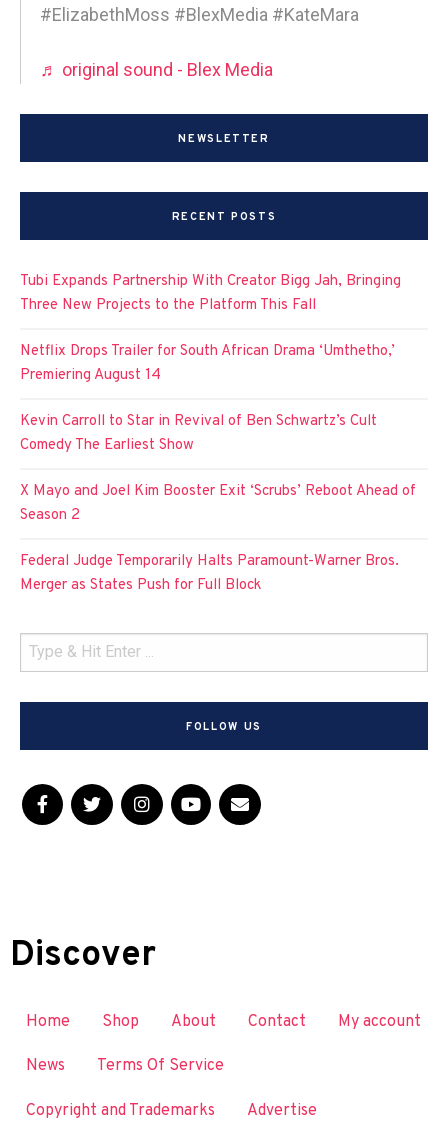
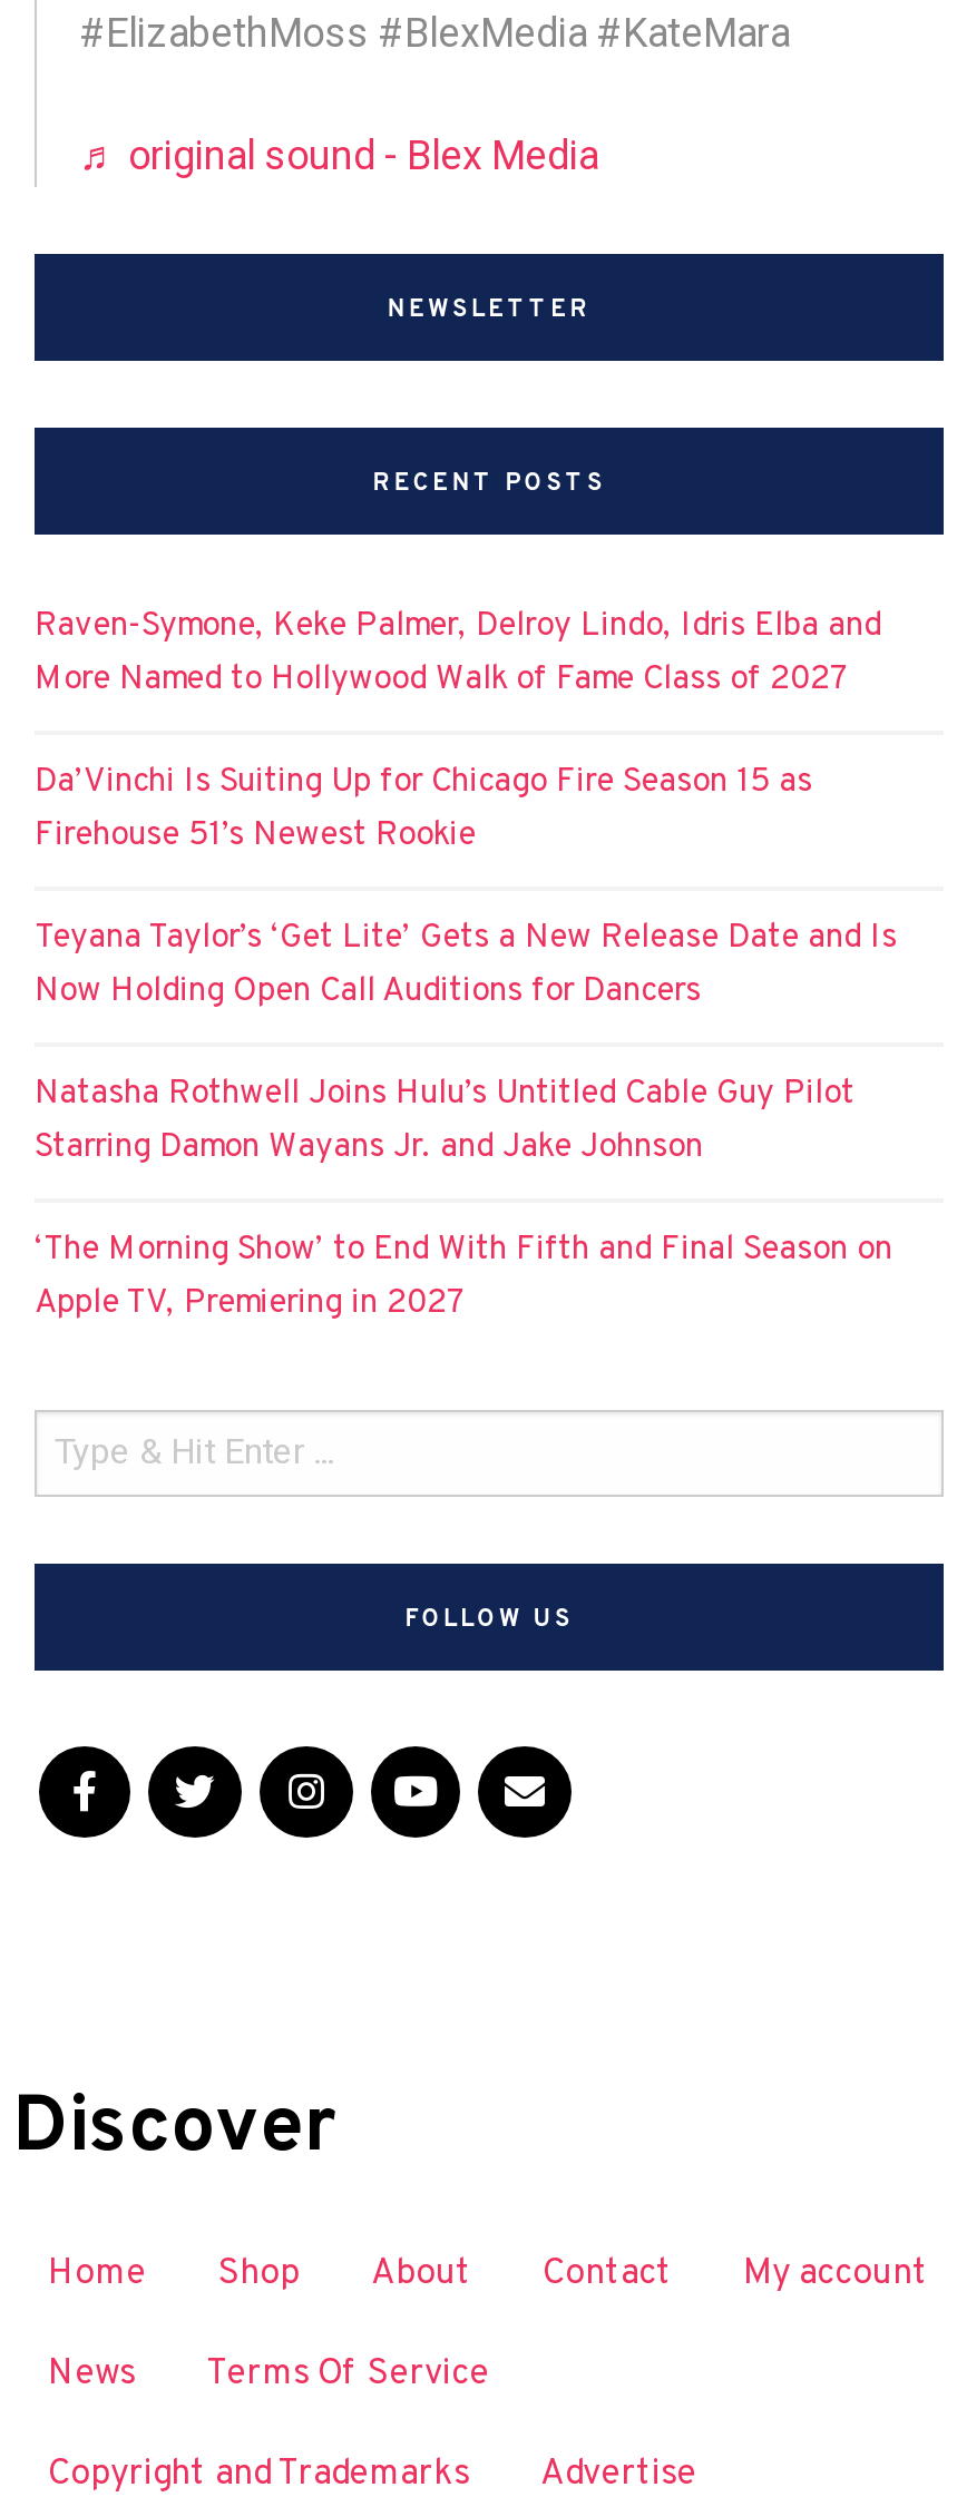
[20,272,401,315] Tubi Expands Partnership With Creator Bigg Jah, Bringing | Three New Projects to the Platform This Fall -> [35,606,881,701] Raven-Symone, Keke Palmer, Delroy Lindo, Idris Elba and | More Named to Hollywood Walk of Fame Class of 2027
[20,342,395,385] Netflix Drops Trailer for South African Drama ‘Umthetho,’ | Premiering August 14 -> [35,762,812,857] Da’Vinchi Is Suiting Up for Chicago Fire Season 15 as | Firehouse 51’s Newest Rookie
[20,412,377,455] Kevin Carroll to Star in Revival of Ben Schwartz’s Cult | Comedy The Earliest Show -> [35,917,897,1013] Teyana Taylor’s ‘Get Lite’ Gets a New Release Date and Is | Now Holding Open Call Auditions for Dancers
[20,482,416,525] X Mayo and Joel Kim Booster Exit ‘Scrubs’ Reboot Ahead of | Season 2 -> [35,1073,855,1169] Natasha Rothwell Joins Hulu’s Untitled Cable Guy Pilot | Starring Damon Wayans Jr. and Jake Johnson
[20,552,399,595] Federal Judge Temporarily Halts Paramount-Warner Bros. | Merger as States Push for Full Block -> [35,1229,892,1325] ‘The Morning Show’ to End With Fifth and Final Season on | Apple TV, Premiering in 2027

